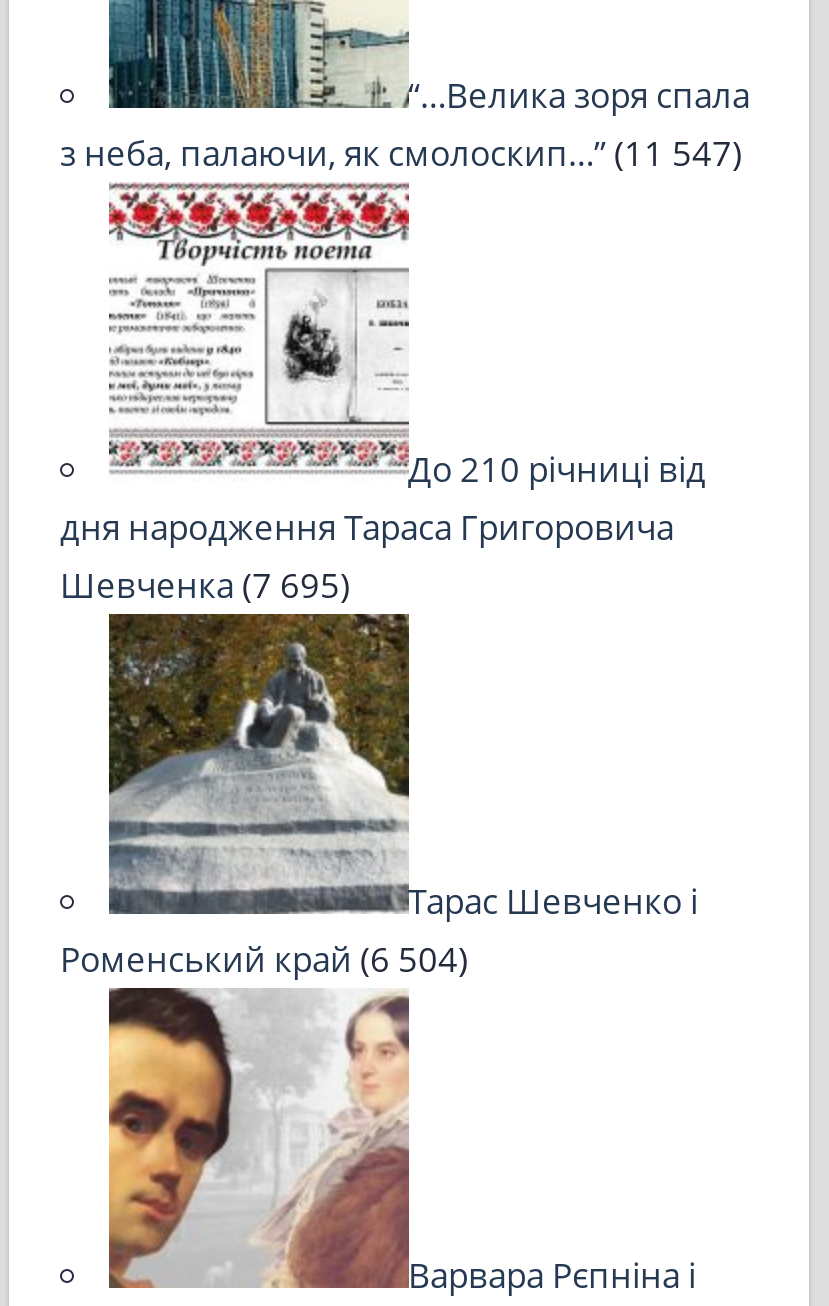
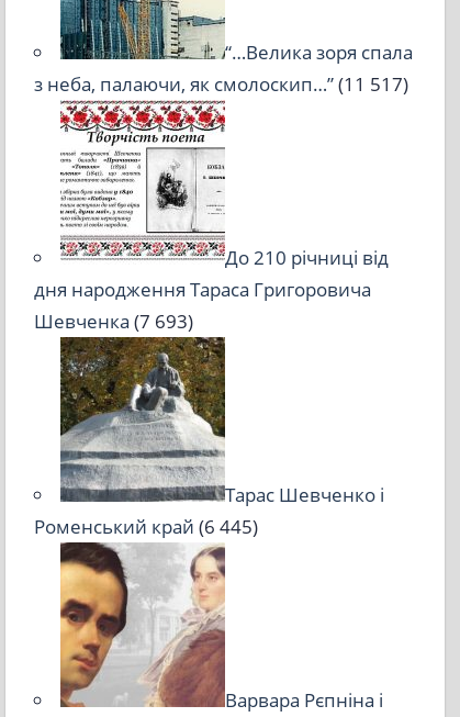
[60,130,742,176] з неба, палаючи, як смолоскип…” (11 547) -> [33,71,408,96] з неба, палаючи, як смолоскип…” (11 517)
[60,562,350,608] Шевченка (7 695) -> [33,308,193,334] Шевченка (7 693)
[60,936,468,982] Роменський край (6 504) -> [33,514,257,539] Роменський край (6 445)

